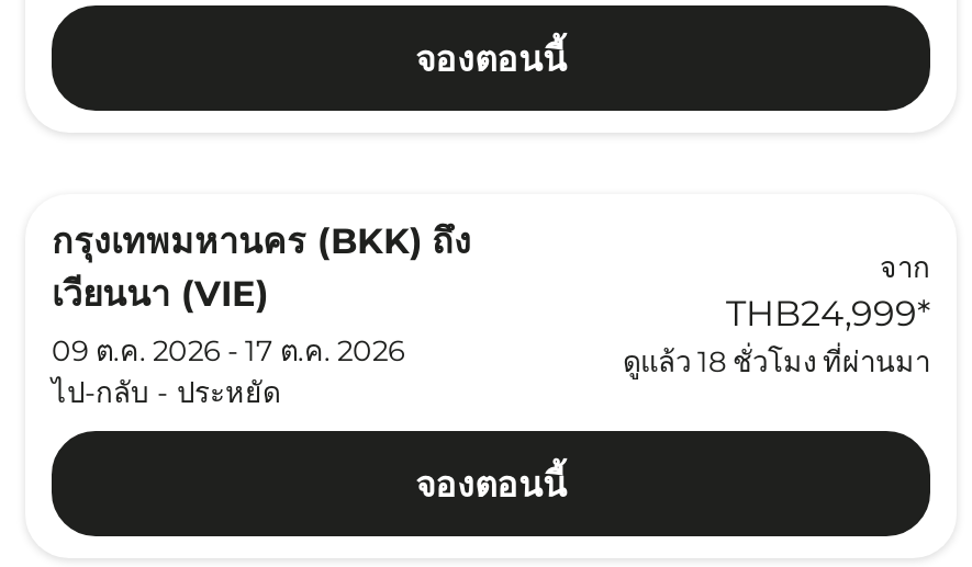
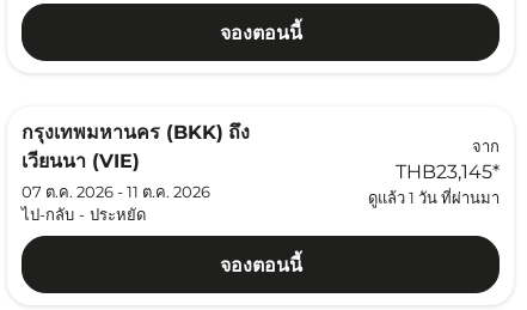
[623,293,930,378] THB24,999* | ดูแล้ว 18 ชั่วโมง ที่ผ่านมา -> [368,160,500,207] THB23,145* | ดูแล้ว 1 วัน ที่ผ่านมา
[52,332,405,367] 09 ต.ค. 2026 - 17 ต.ค. 2026 -> [22,182,210,201] 07 ต.ค. 2026 - 11 ต.ค. 2026

